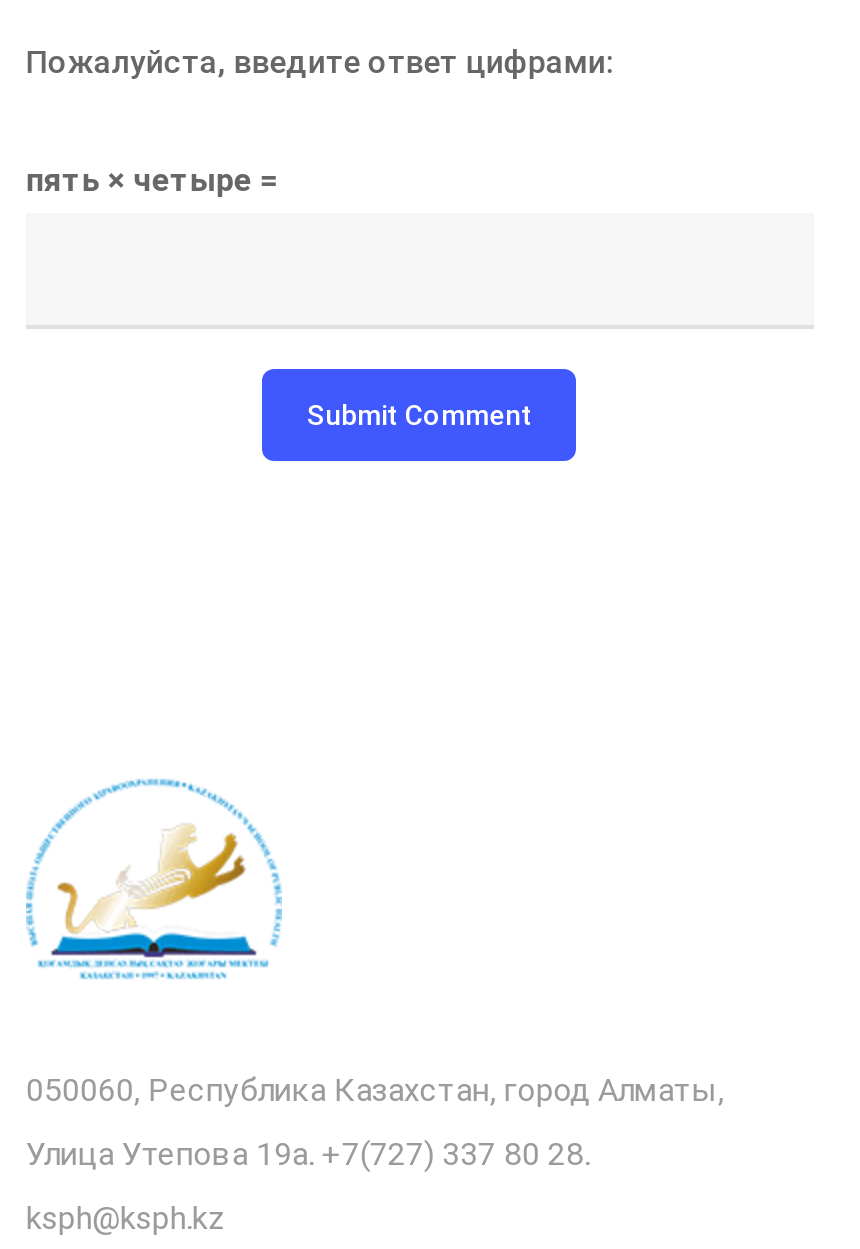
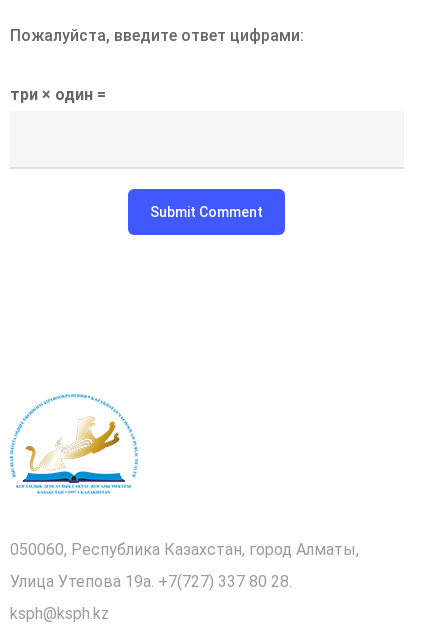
[26,162,278,200] пять × четыре = -> [10,85,106,104] три × один =

